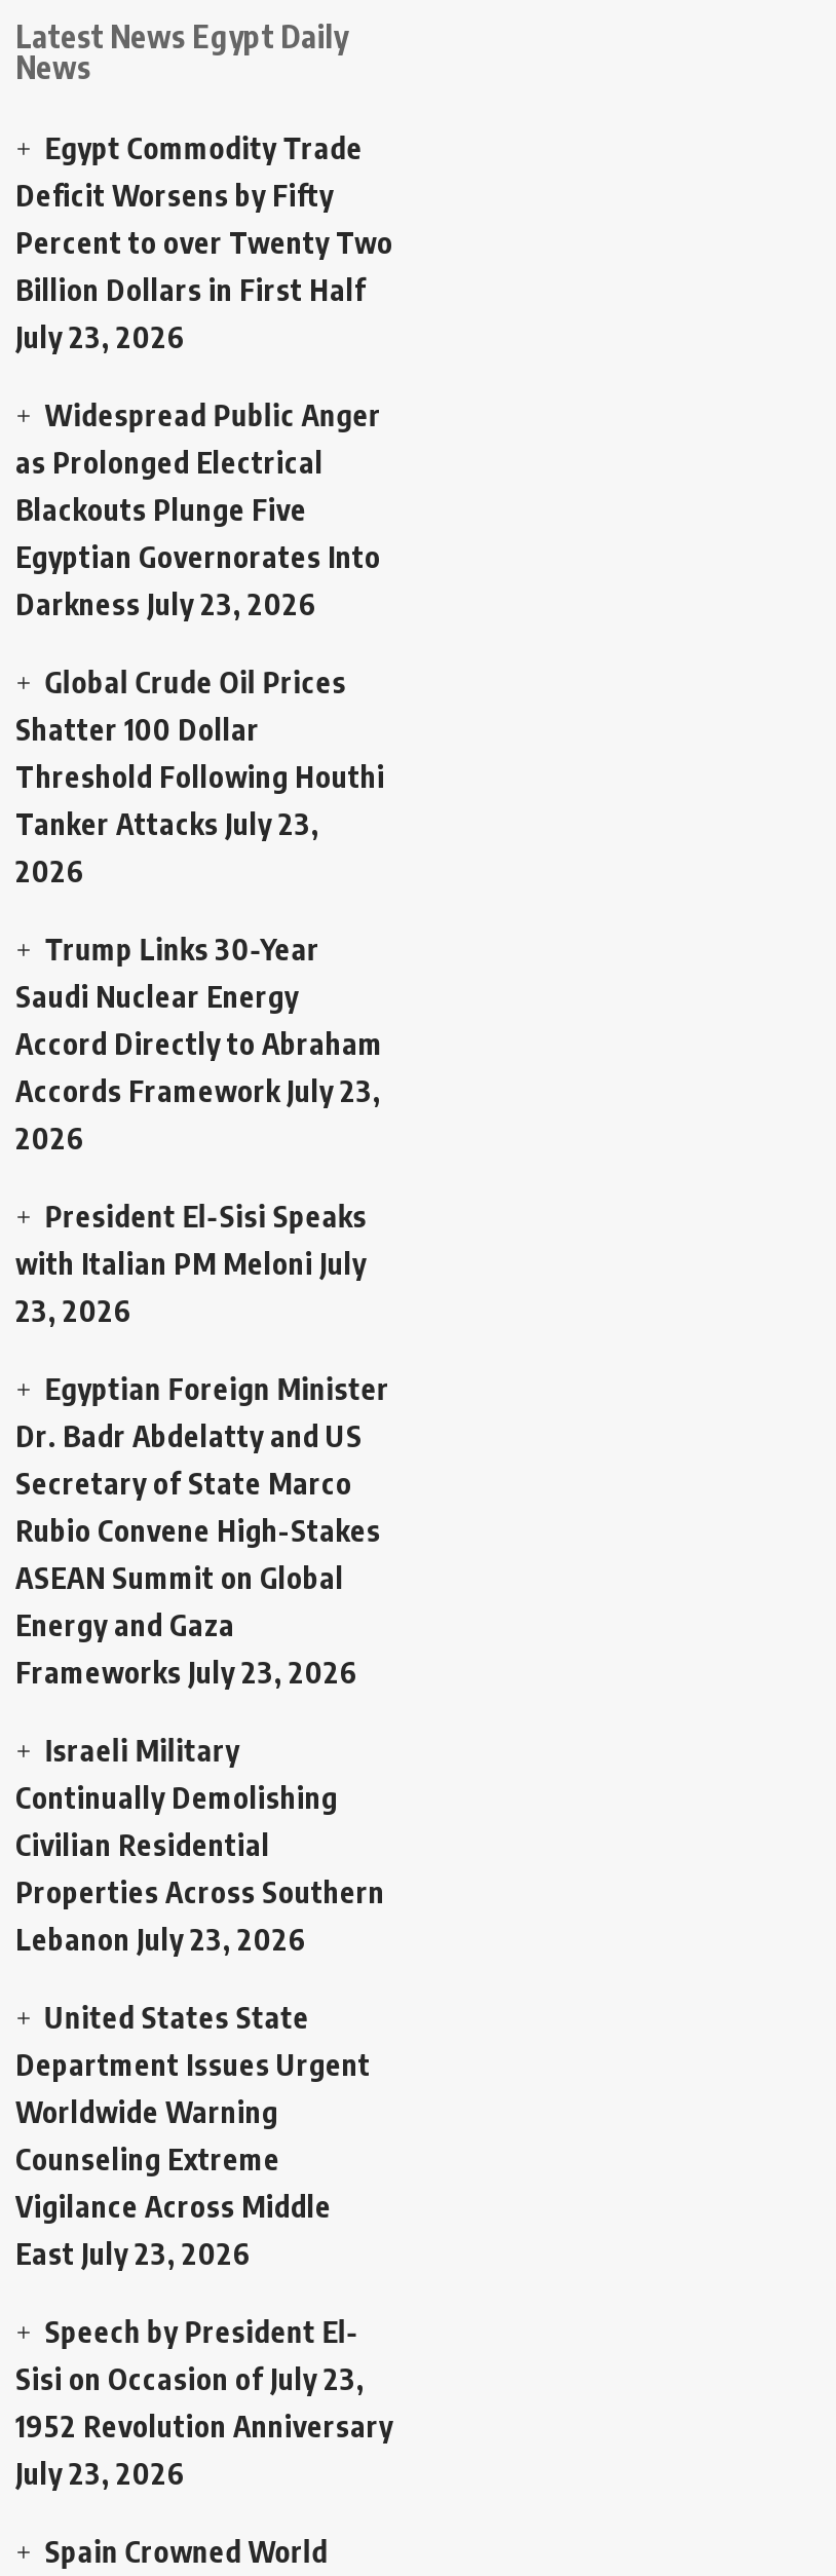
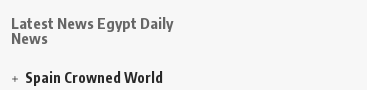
[15,130,393,2490] Egypt Commodity Trade | Deficit Worsens by Fifty | Percent to over Twenty Two | Billion Dollars in First Half | July 23, 2026 | Widespread Public Anger | as Prolonged Electrical | Blackouts Plunge Five | Egyptian Governorates Into | Darkness July 23, 2026 | Global Crude Oil Prices | Shatter 100 Dollar | Threshold Following Houthi | Tanker Attacks July 23, | 2026 | Trump Links 30-Year | Saudi Nuclear Energy | Accord Directly to Abraham | Accords Framework July 23, | 2026 | President El-Sisi Speaks | with Italian PM Meloni July | 23, 2026 | Egyptian Foreign Minister | Dr. Badr Abdelatty and US | Secretary of State Marco | Rubio Convene High-Stakes | ASEAN Summit on Global | Energy and Gaza | Frameworks July 23, 2026 | Israeli Military | Continually Demolishing | Civilian Residential | Properties Across Southern | Lebanon July 23, 2026 | United States State | Department Issues Urgent | Worldwide Warning | Counseling Extreme | Vigilance Across Middle | East July 23, 2026 | Speech by President El- | Sisi on Occasion of July 23, | 1952 Revolution Anniversary | July 23, 2026 -> none

